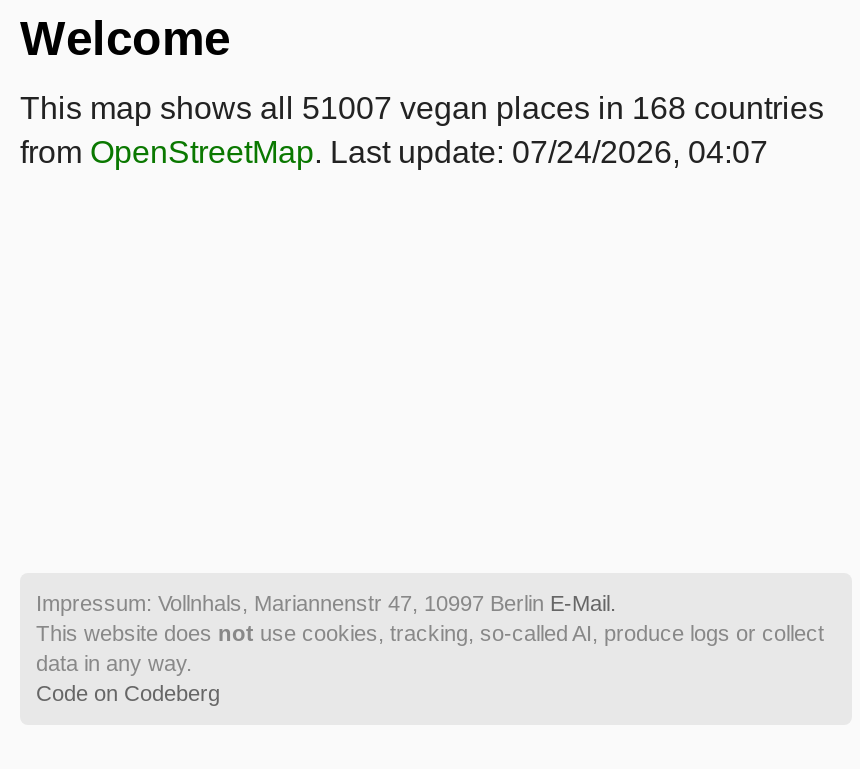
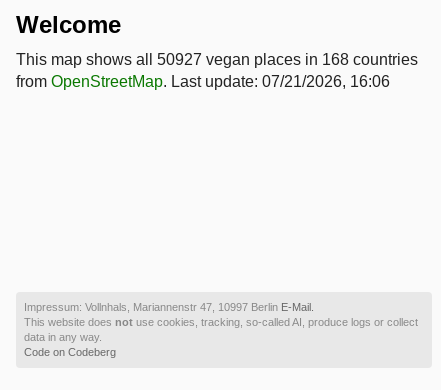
[20,91,824,125] This map shows all 51007 vegan places in 168 countries -> [16,51,418,68] This map shows all 50927 vegan places in 168 countries
[20,135,768,169] from OpenStreetMap. Last update: 07/24/2026, 04:07 -> [16,73,390,90] from OpenStreetMap. Last update: 07/21/2026, 16:06

